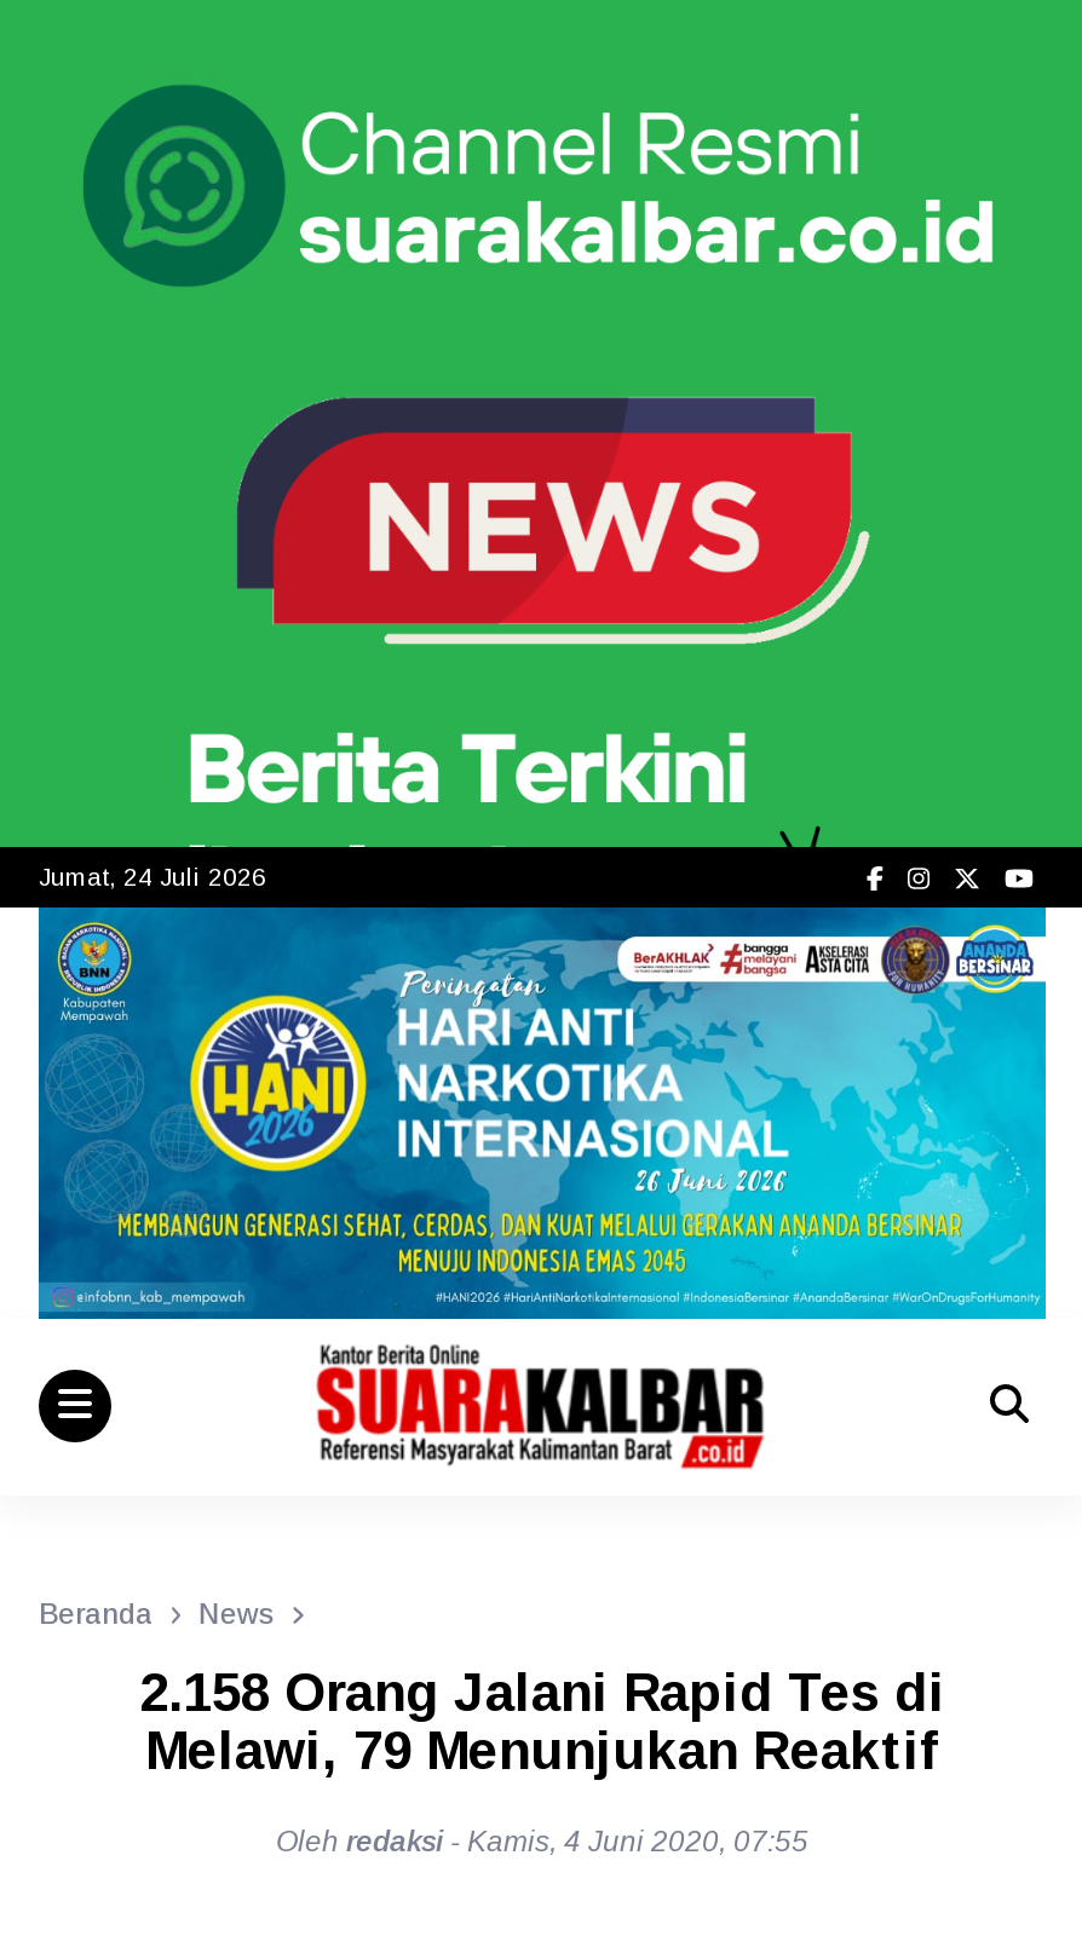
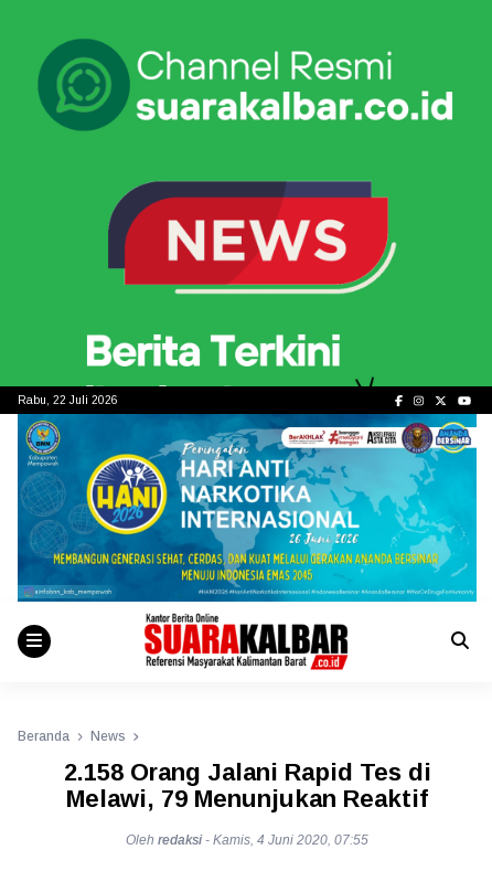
[39,863,266,889] Jumat, 24 Juli 2026 -> [18,394,118,406] Rabu, 22 Juli 2026

